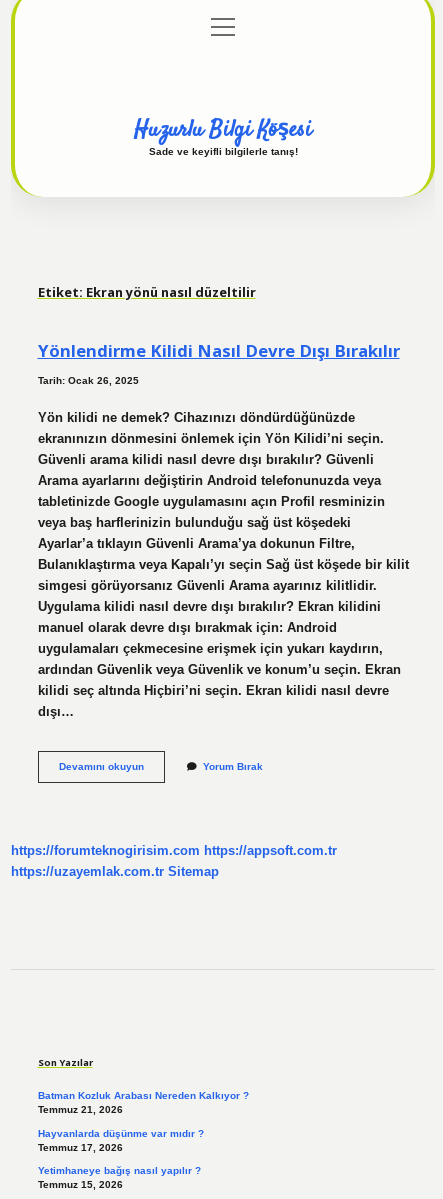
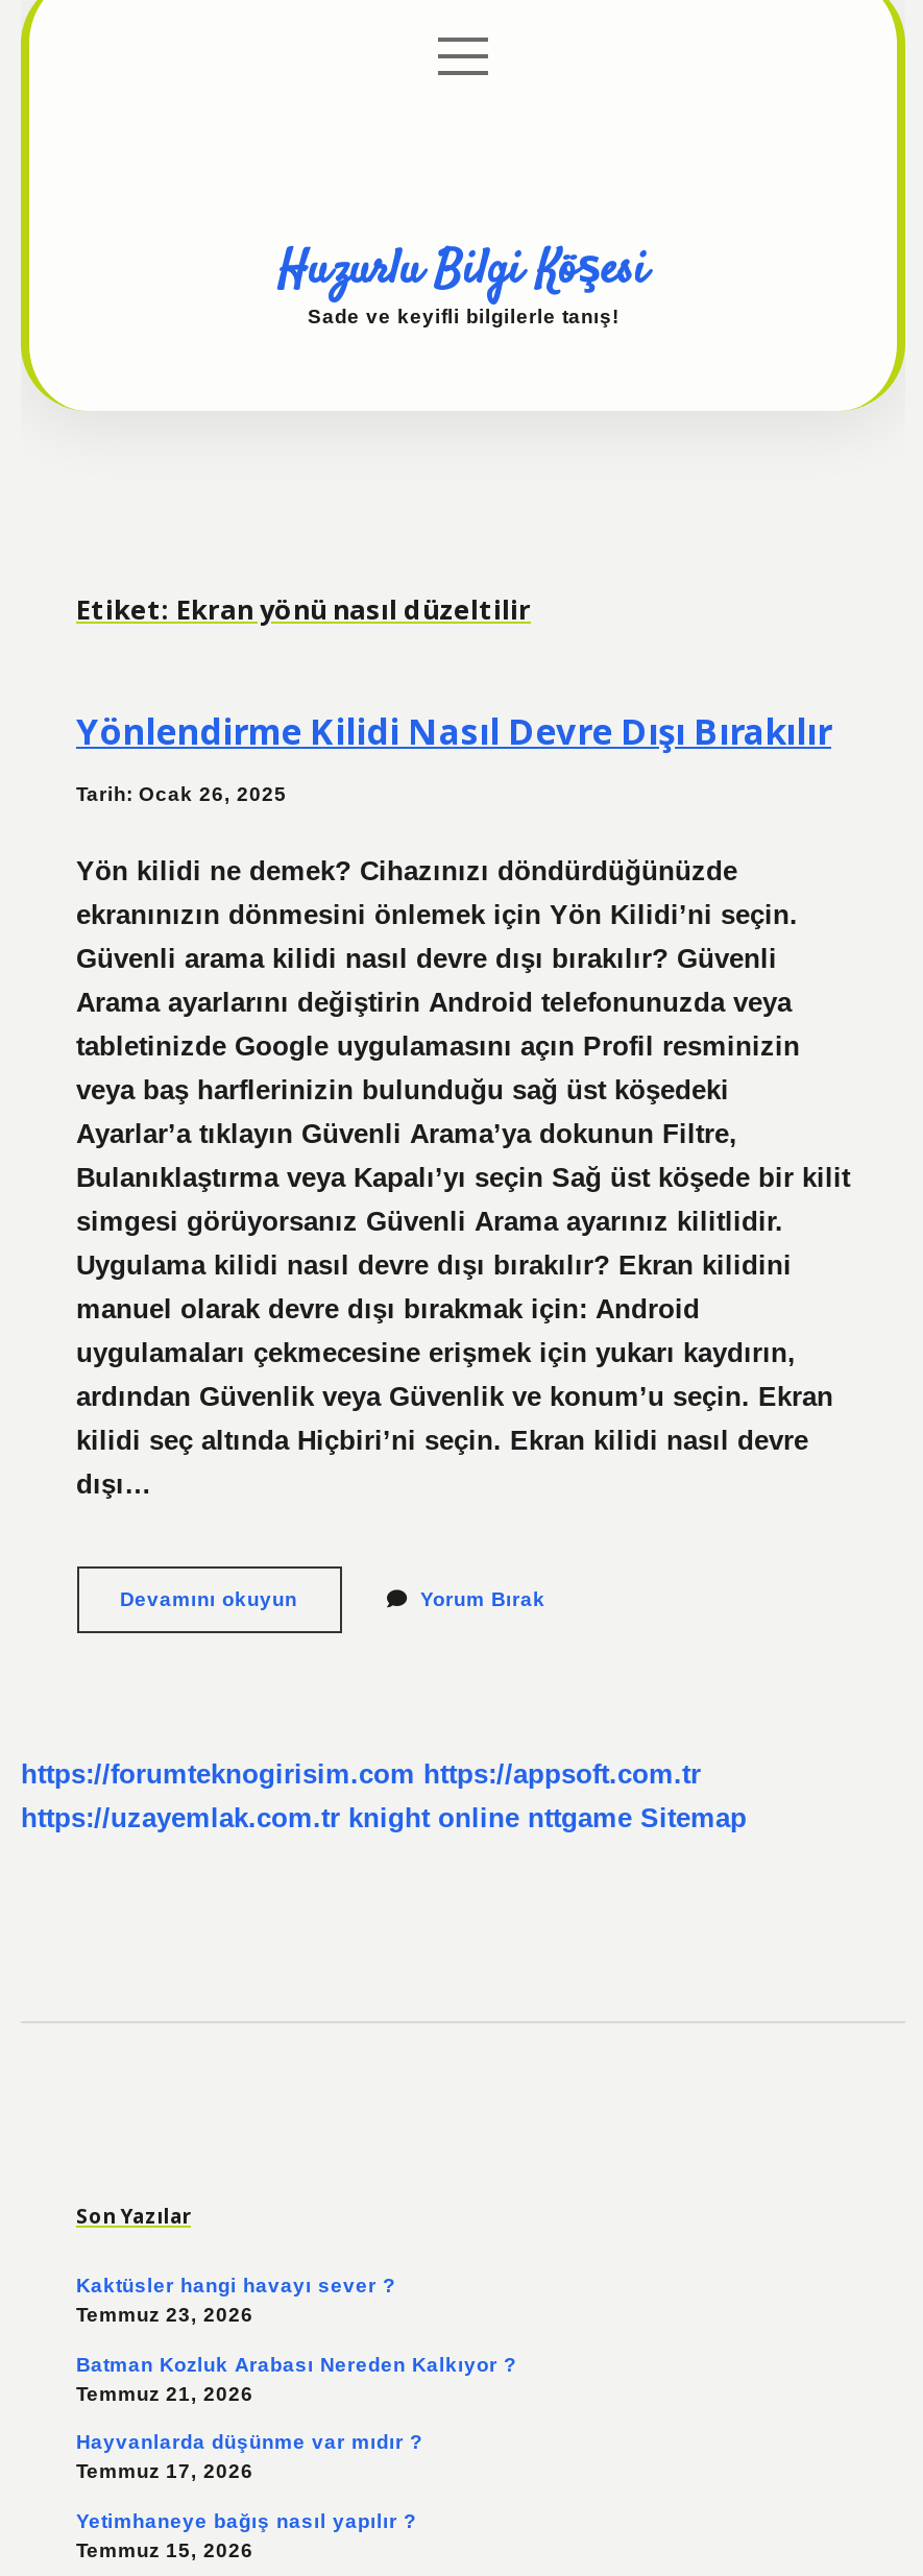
[11,864,219,879] https://uzayemlak.com.tr Sitemap -> [21,1803,747,1834] https://uzayemlak.com.tr knight online nttgame Sitemap
none -> [76,2274,395,2326] Kaktüsler hangi havayı sever ? | Temmuz 23, 2026

